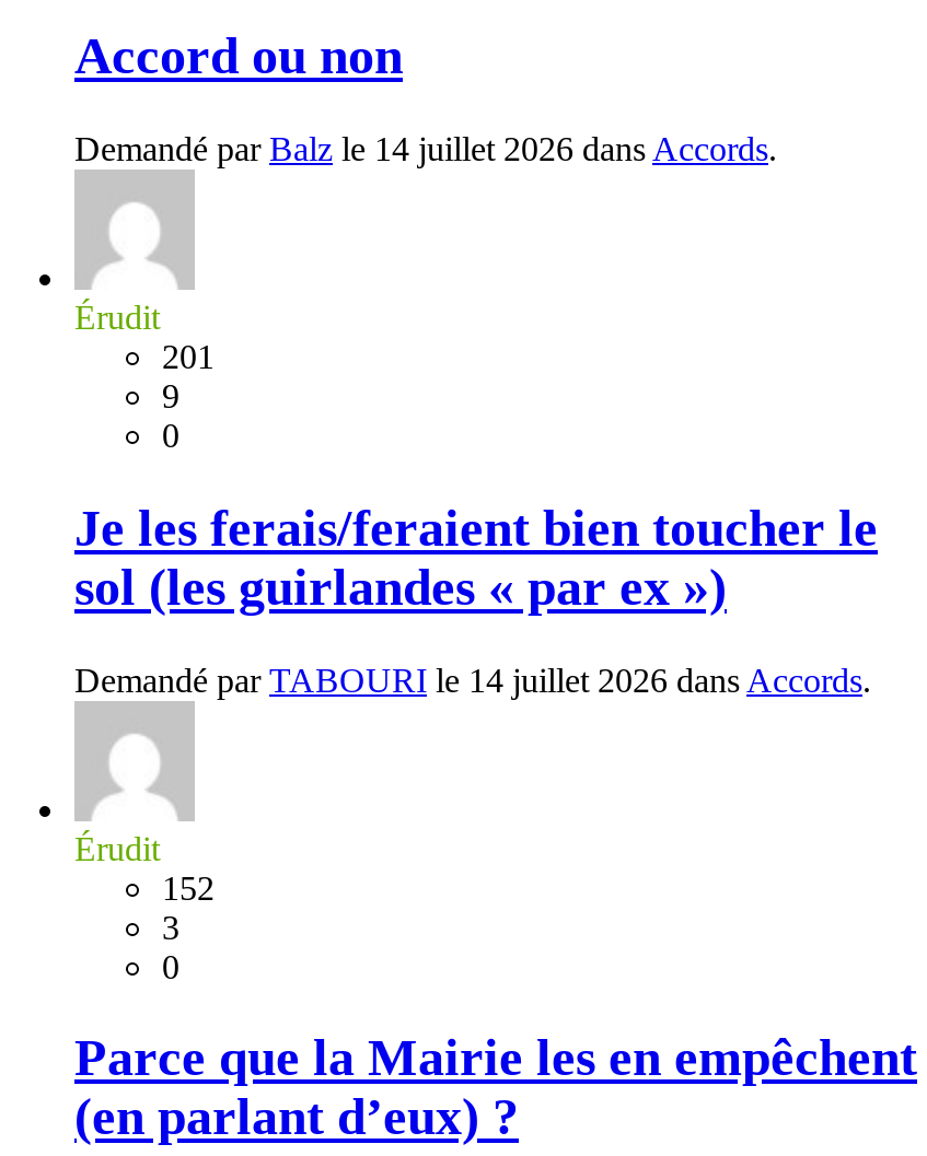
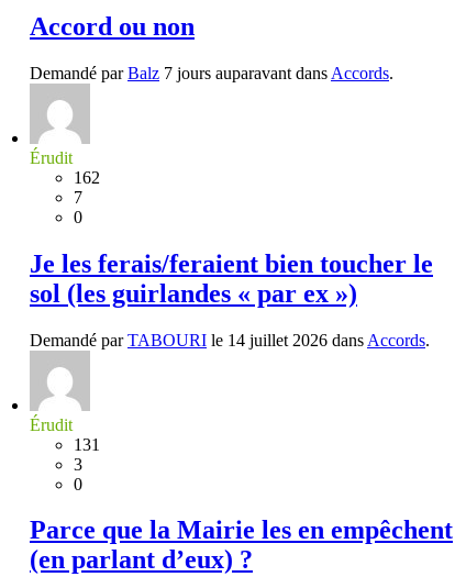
[74,129,777,167] Demandé par Balz le 14 juillet 2026 dans Accords. -> [30,63,393,82] Demandé par Balz 7 jours auparavant dans Accords.
[162,337,215,374] 201 -> [74,168,100,187] 162
[162,377,179,414] 9 -> [74,188,82,206] 7
[162,868,215,906] 152 -> [74,435,100,453] 131

